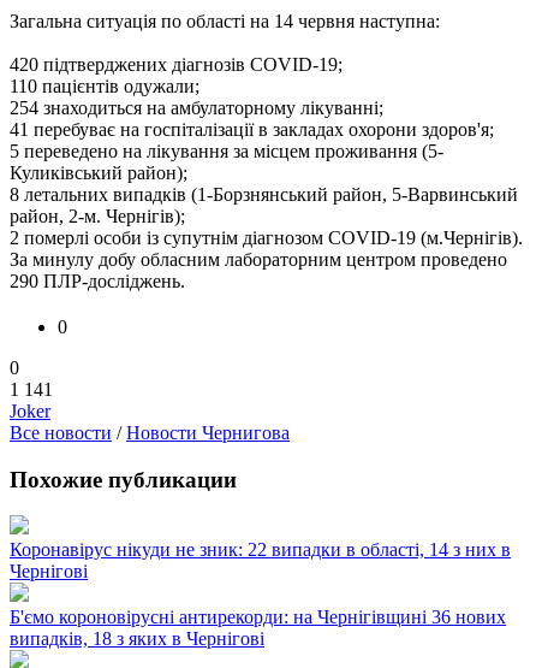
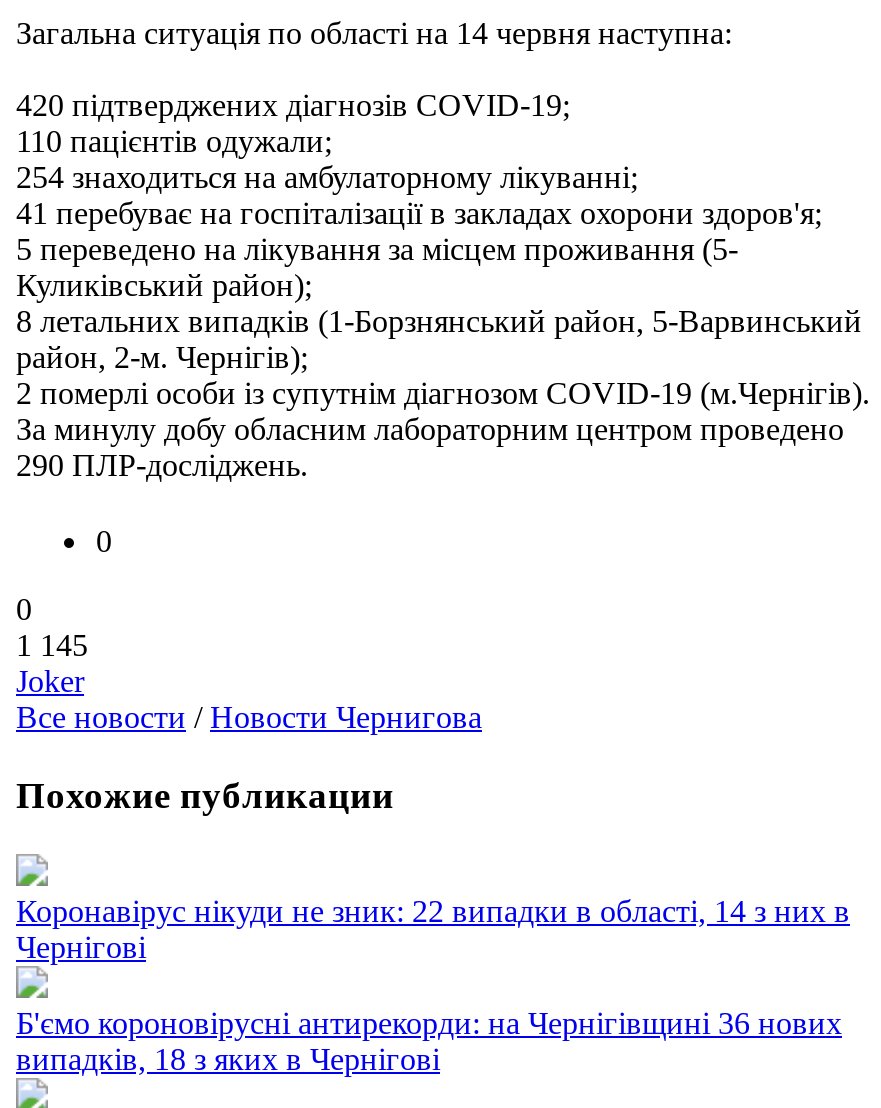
[10,379,53,399] 1 141 -> [16,628,88,662] 1 145

